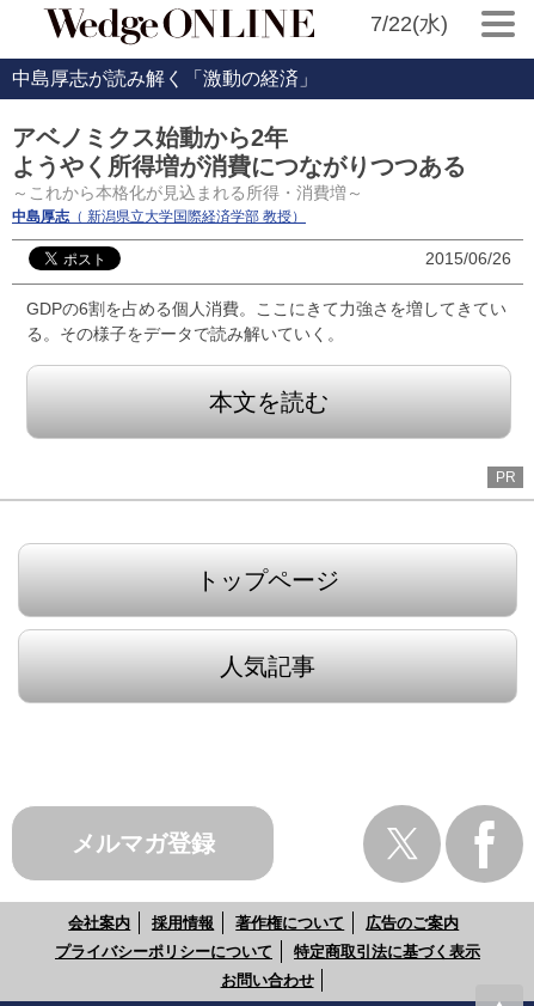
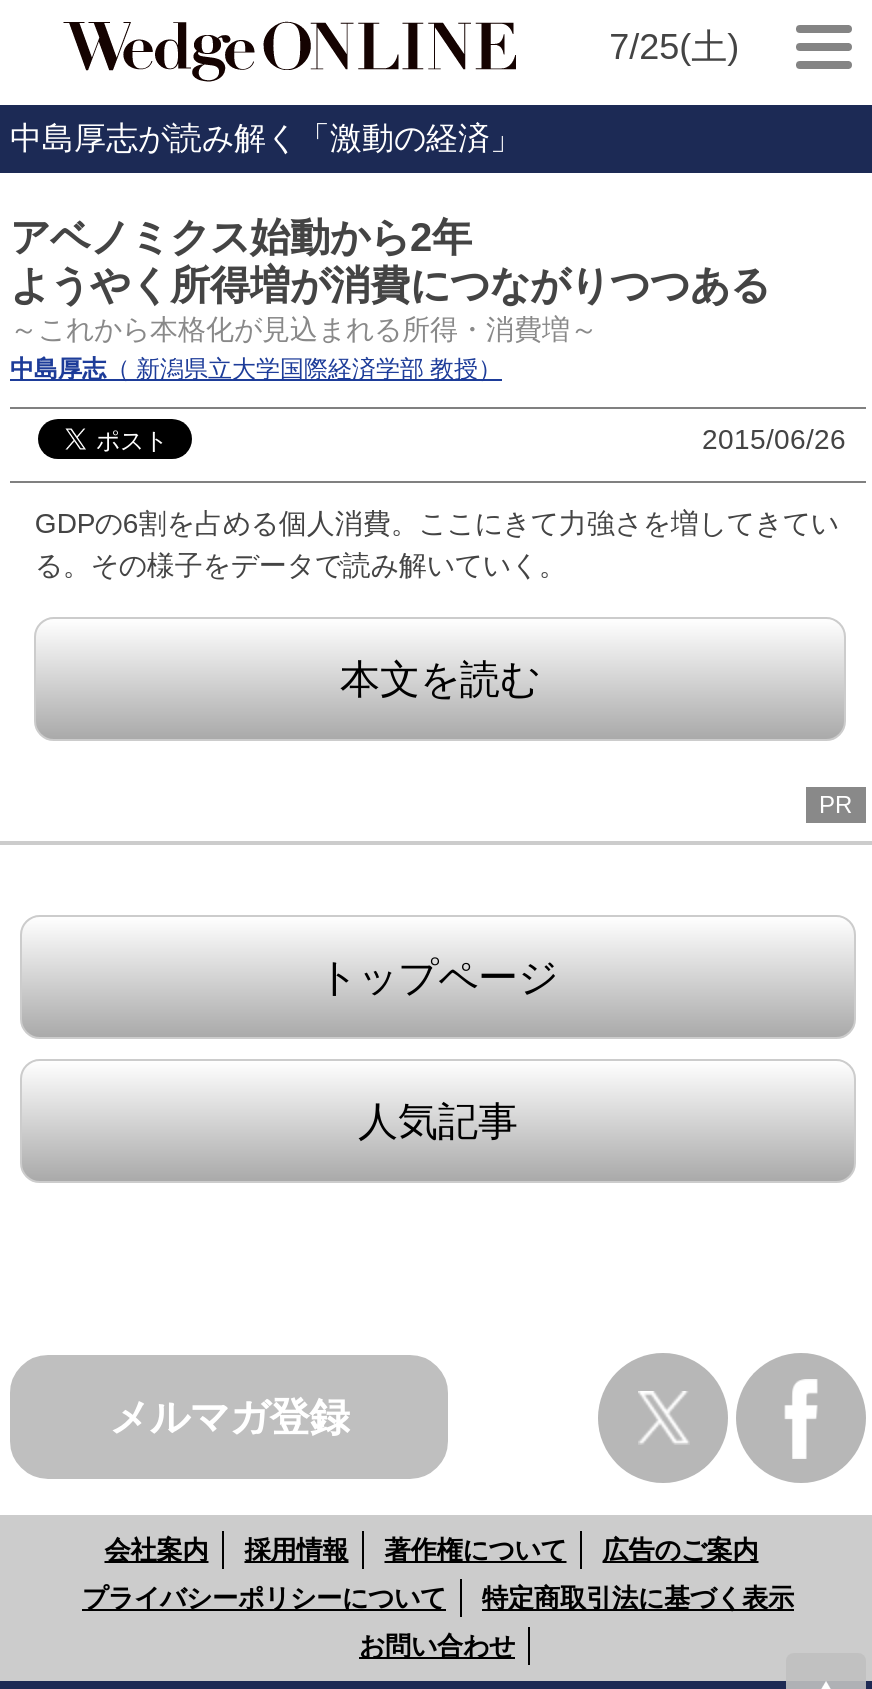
[370,12,448,36] 7/22(水) -> [609,27,739,67] 7/25(土)

